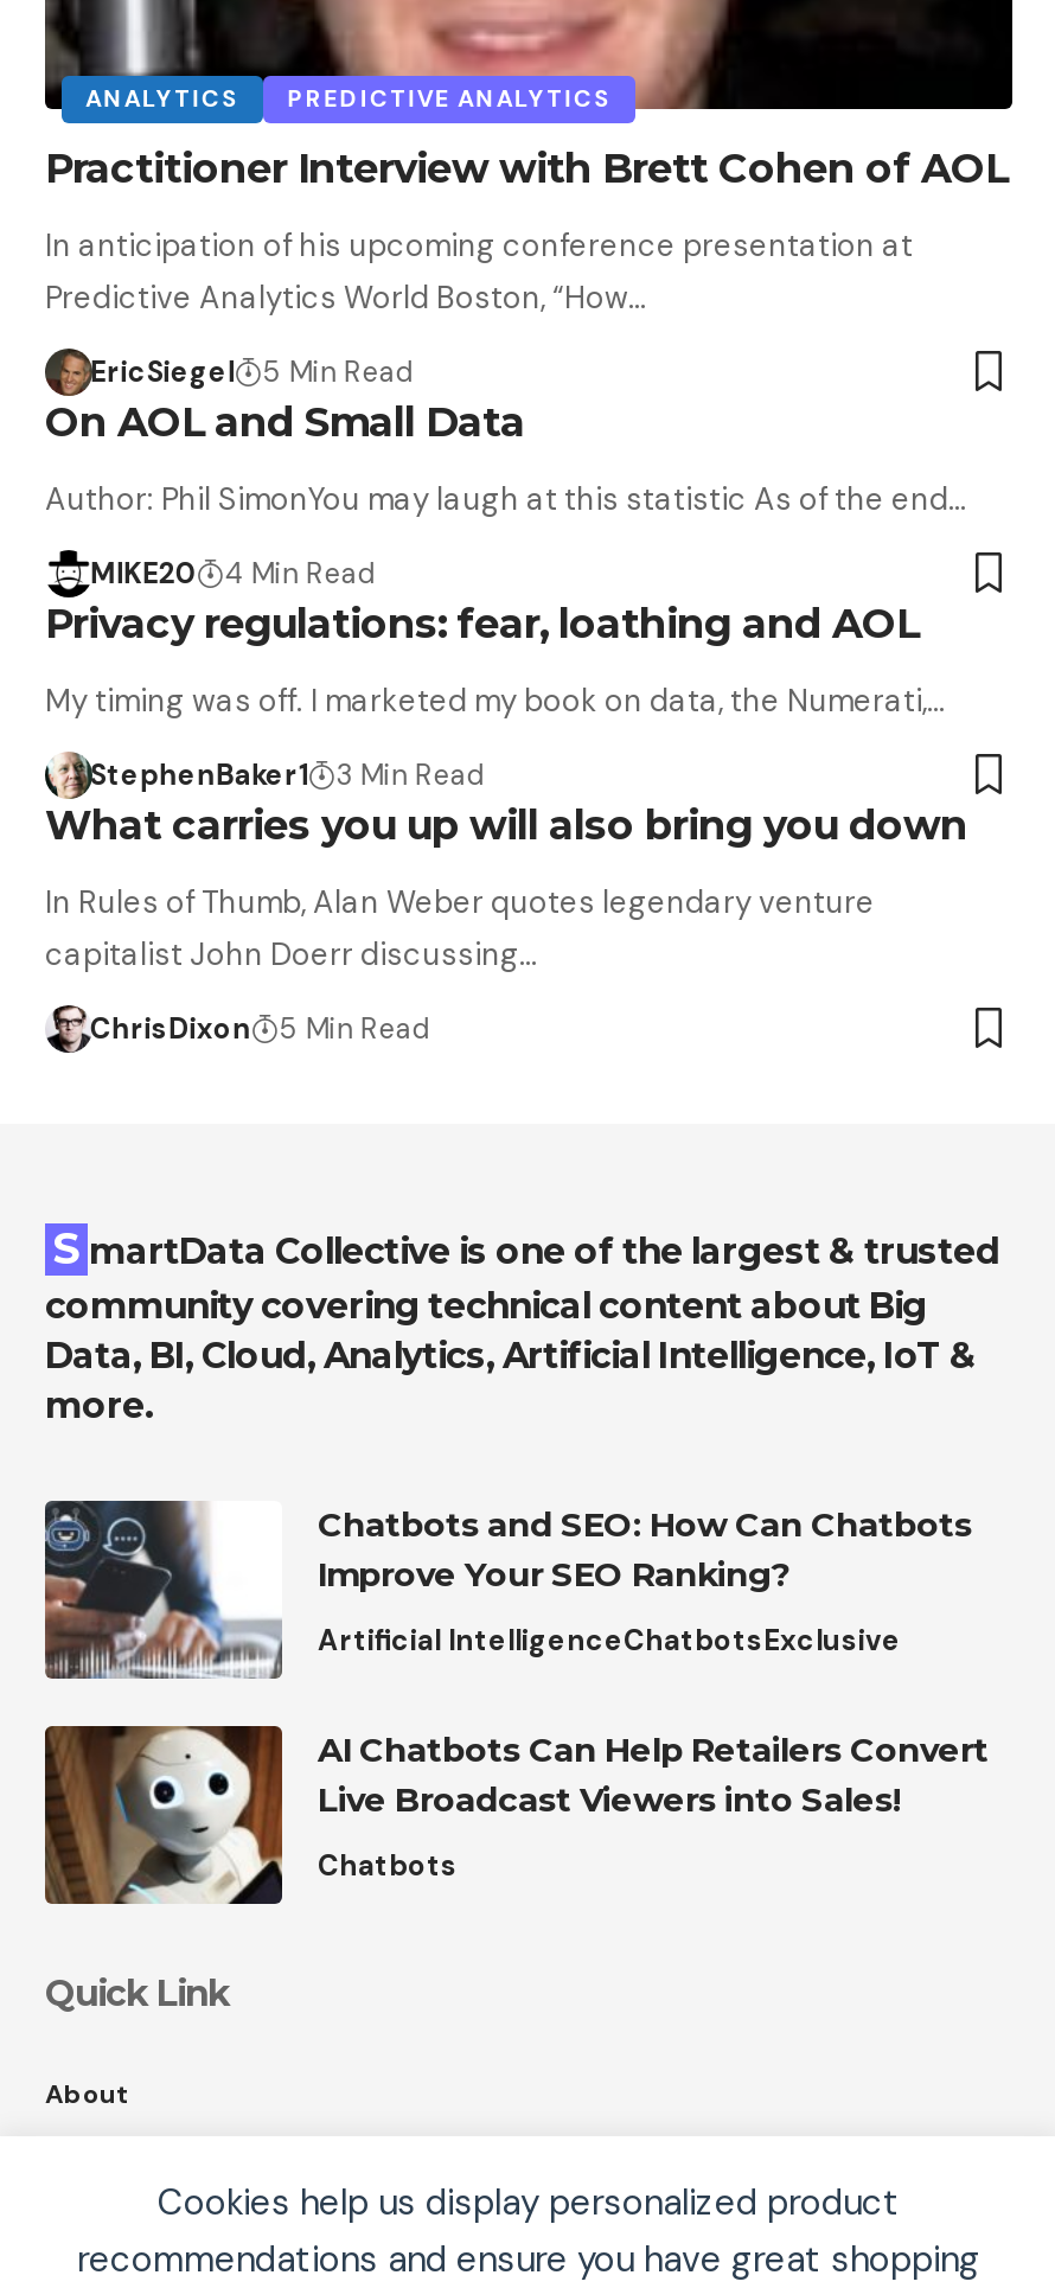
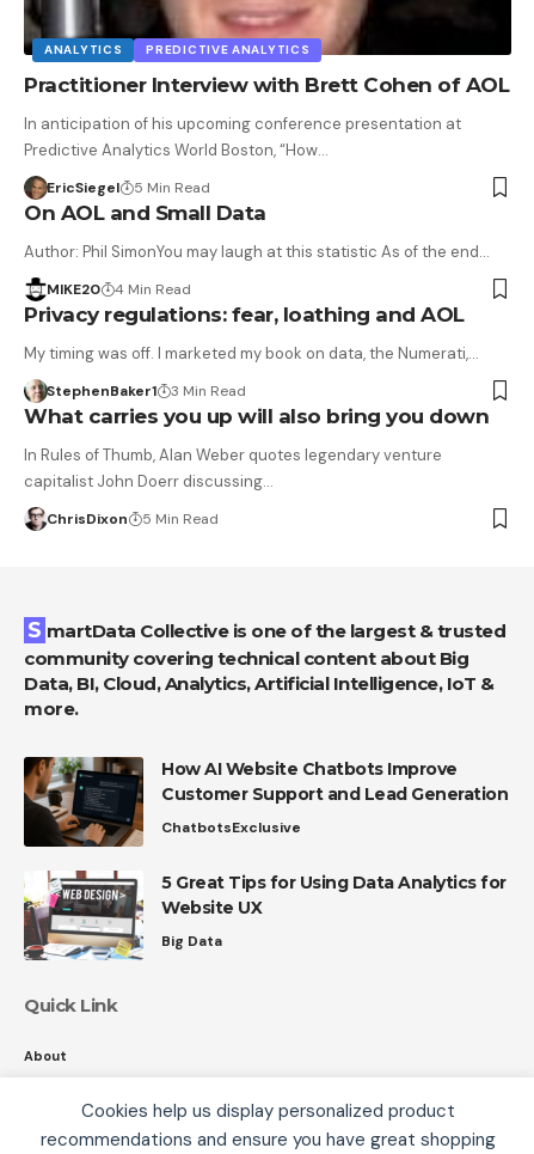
[43,1501,972,1679] [image] | Chatbots and SEO: How Can Chatbots | Improve Your SEO Ranking? -> [23,756,508,848] [image] | How AI Website Chatbots Improve | Customer Support and Lead Generation
[318,1621,901,1659] Artificial IntelligenceChatbotsExclusive -> [161,818,301,837] ChatbotsExclusive
[43,1724,989,1906] [image] | AI Chatbots Can Help Retailers Convert | Live Broadcast Viewers into Sales! -> [23,871,506,960] [image] | 5 Great Tips for Using Data Analytics for | Website UX
[318,1847,458,1884] Chatbots -> [161,931,222,950] Big Data

